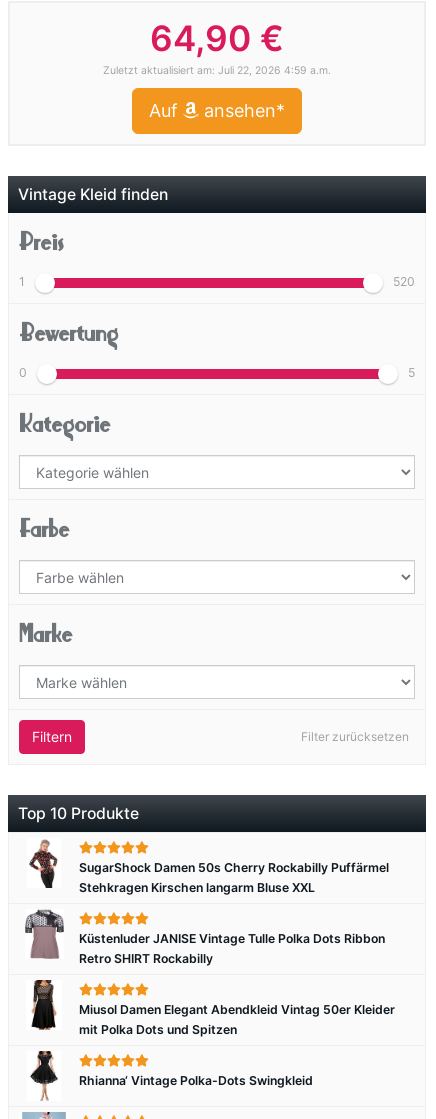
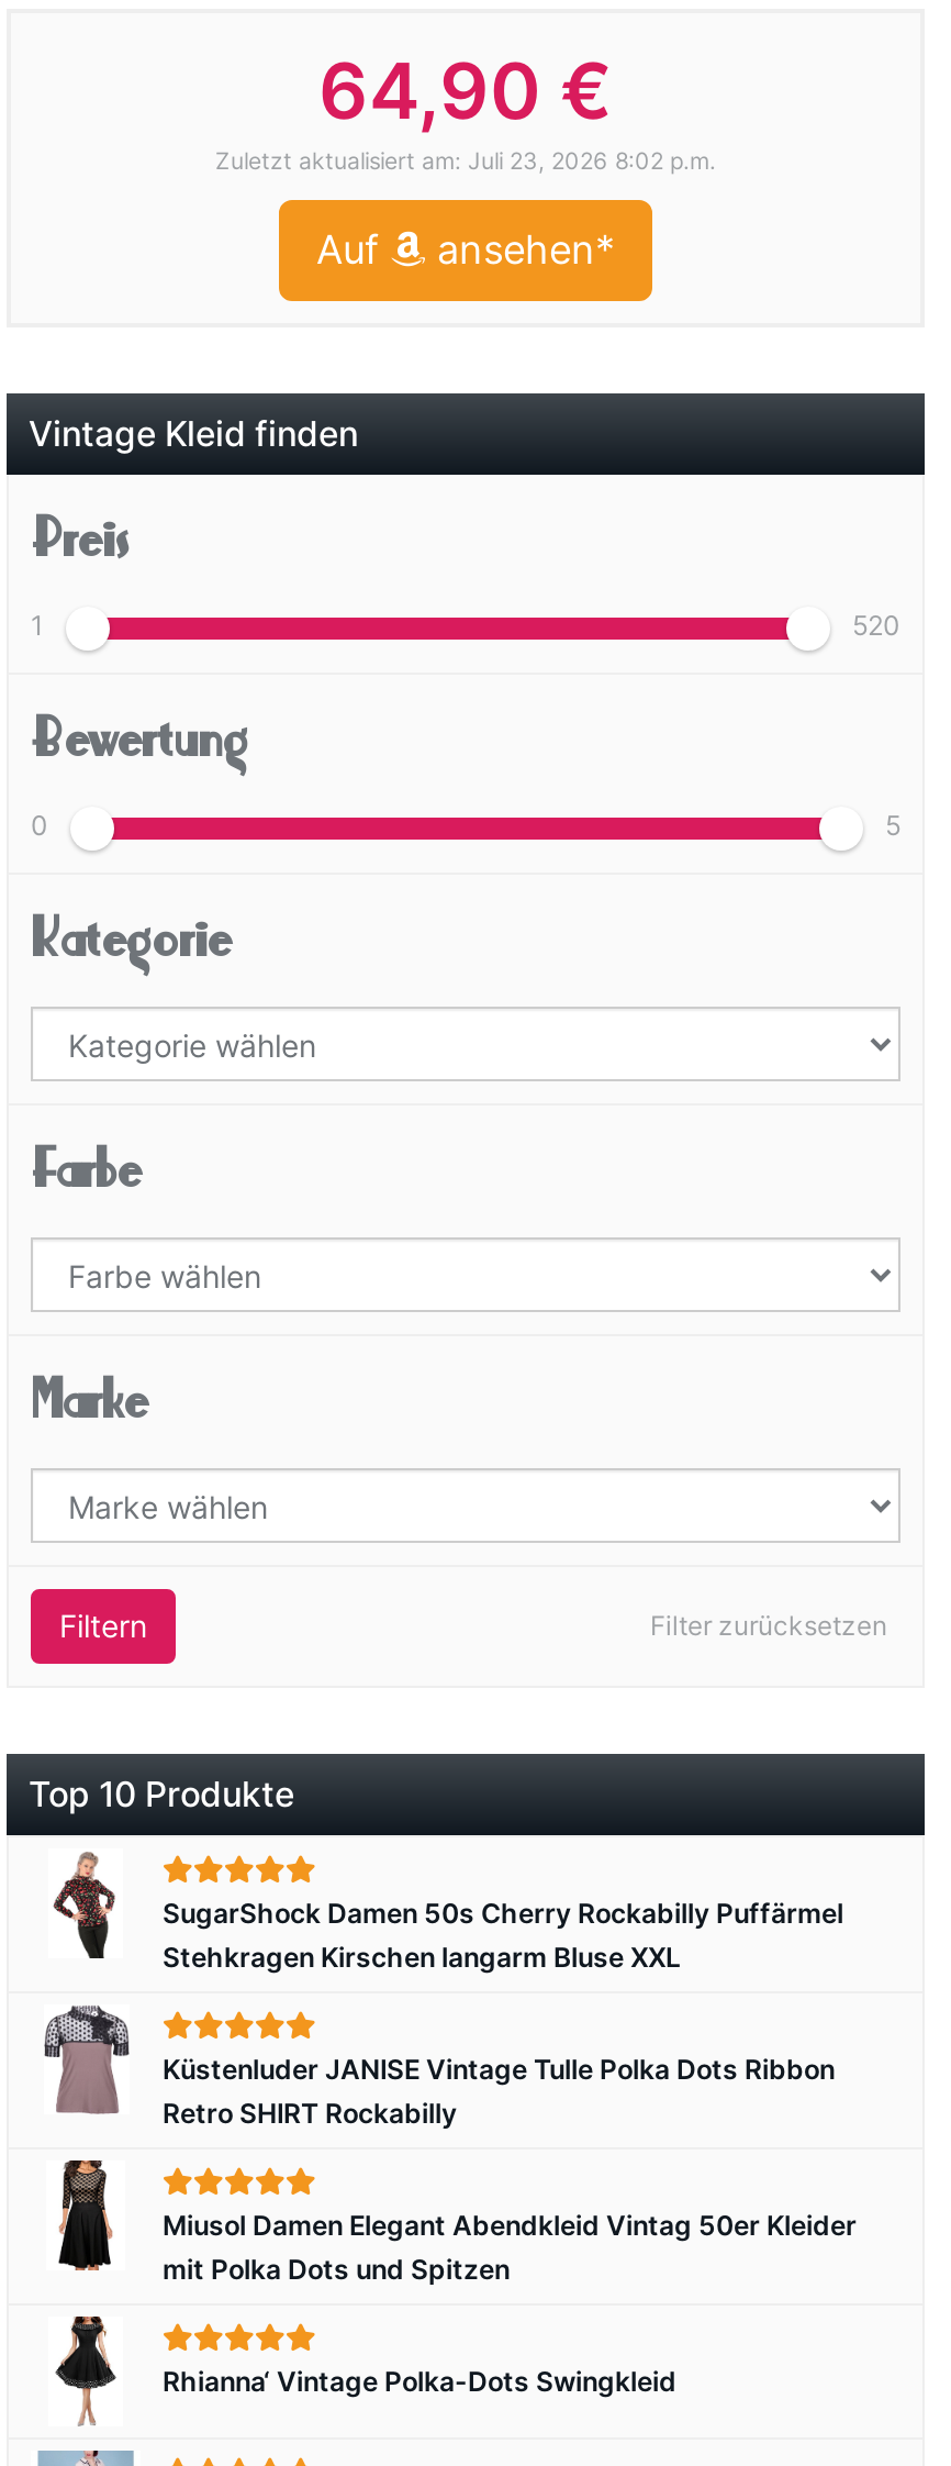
[103,64,331,77] Zuletzt aktualisiert am: Juli 22, 2026 4:59 a.m. -> [215,147,716,176] Zuletzt aktualisiert am: Juli 23, 2026 8:02 p.m.

